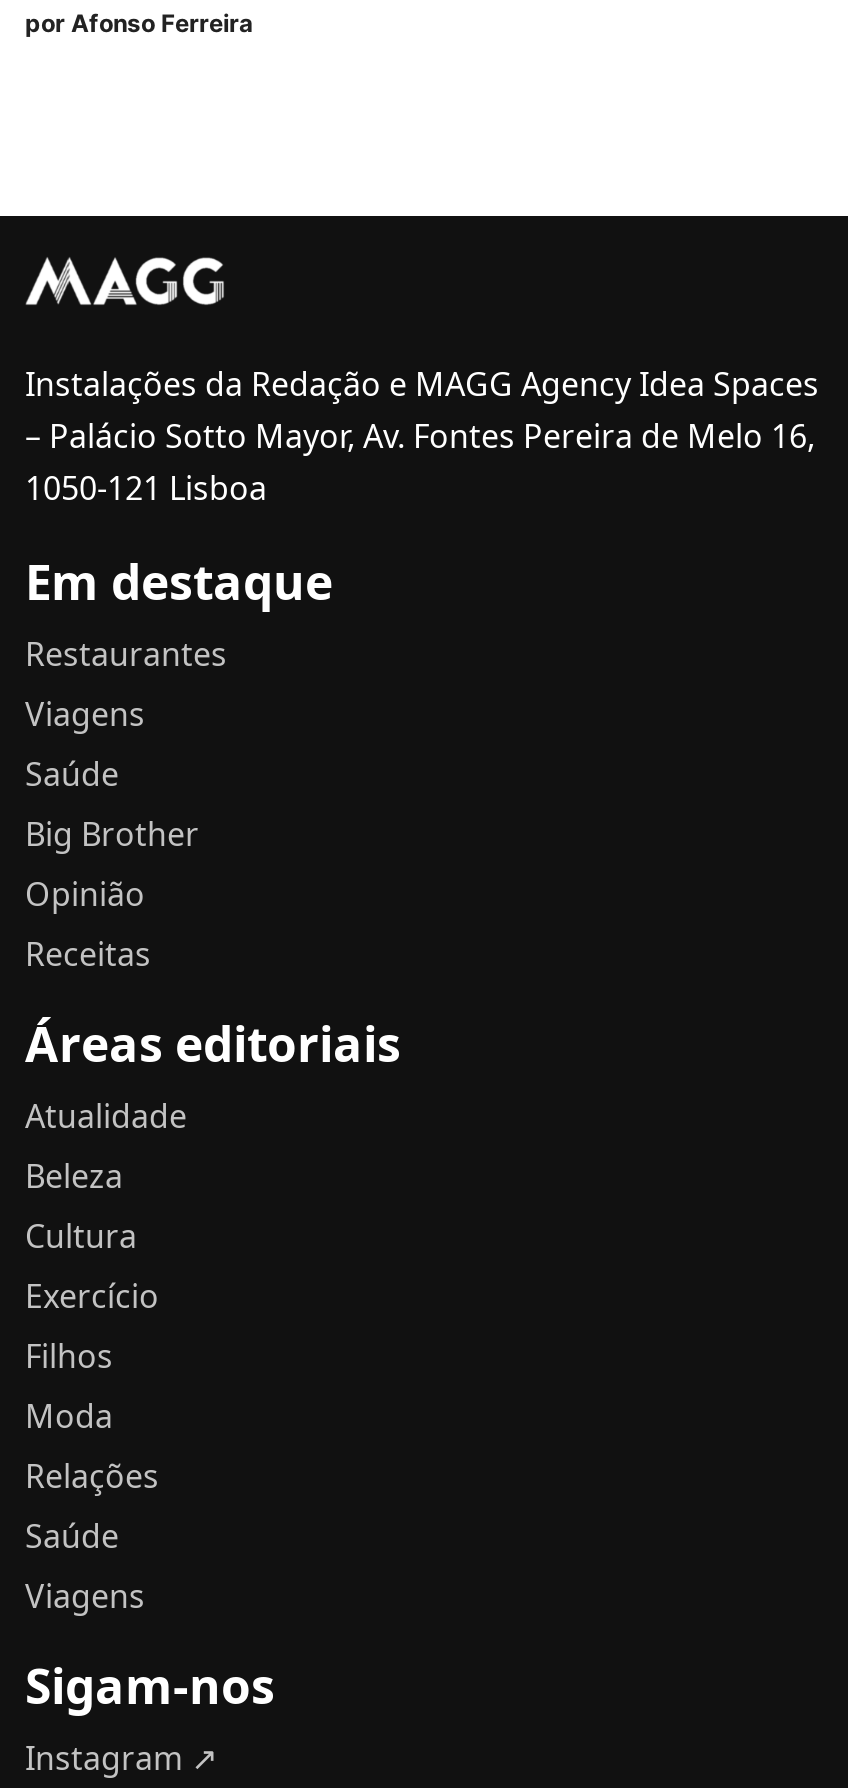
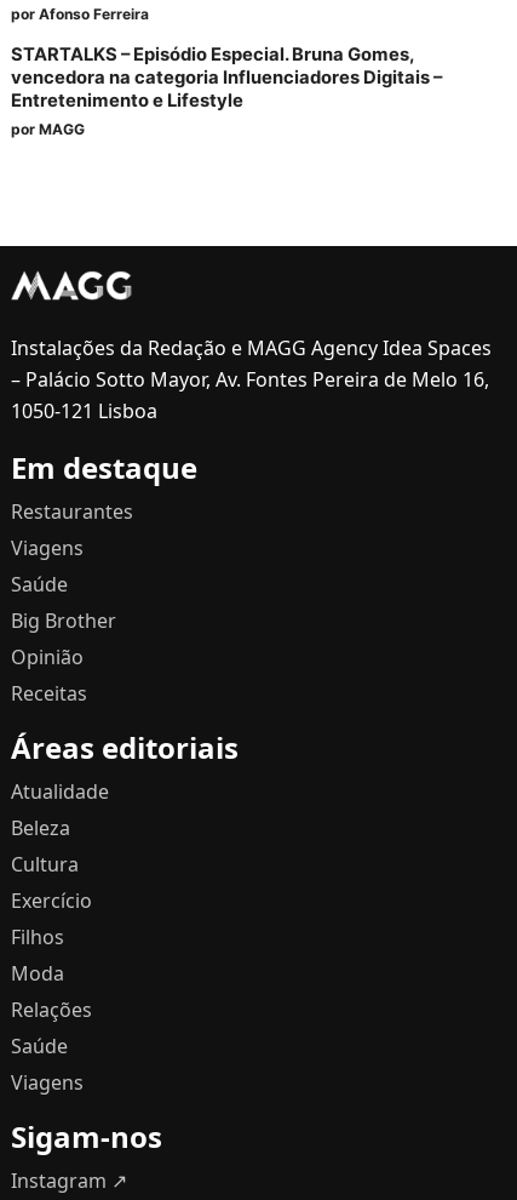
none -> [11,43,442,138] STARTALKS – Episódio Especial. Bruna Gomes, | vencedora na categoria Influenciadores Digitais – | Entretenimento e Lifestyle | por MAGG

